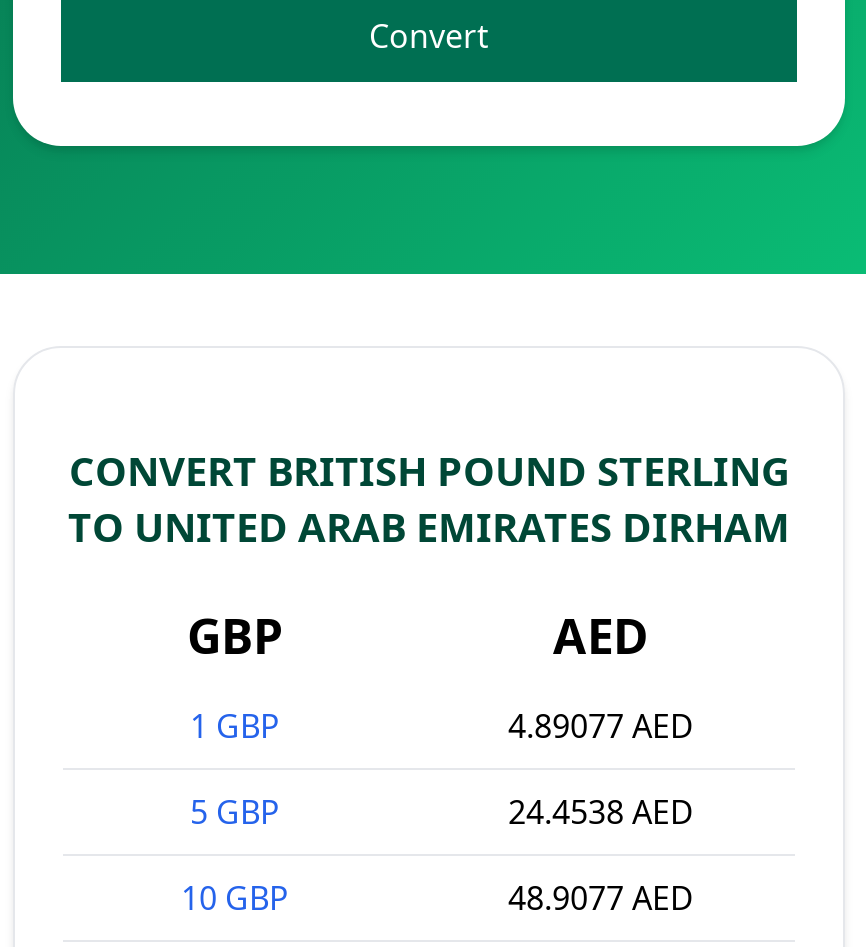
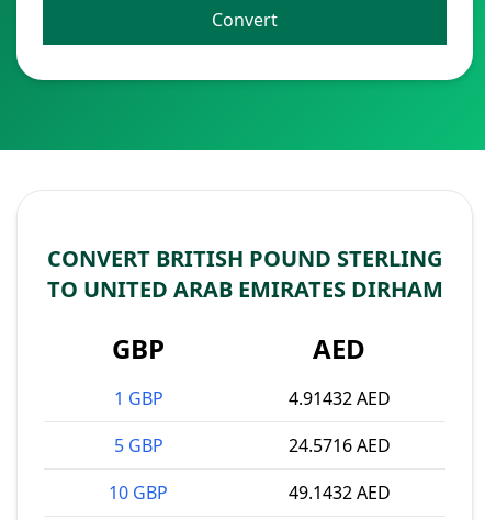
[508,704,694,748] 4.89077 AED -> [288,386,390,410] 4.91432 AED
[508,790,694,834] 24.4538 AED -> [288,433,390,457] 24.5716 AED
[508,876,694,920] 48.9077 AED -> [288,481,390,505] 49.1432 AED

